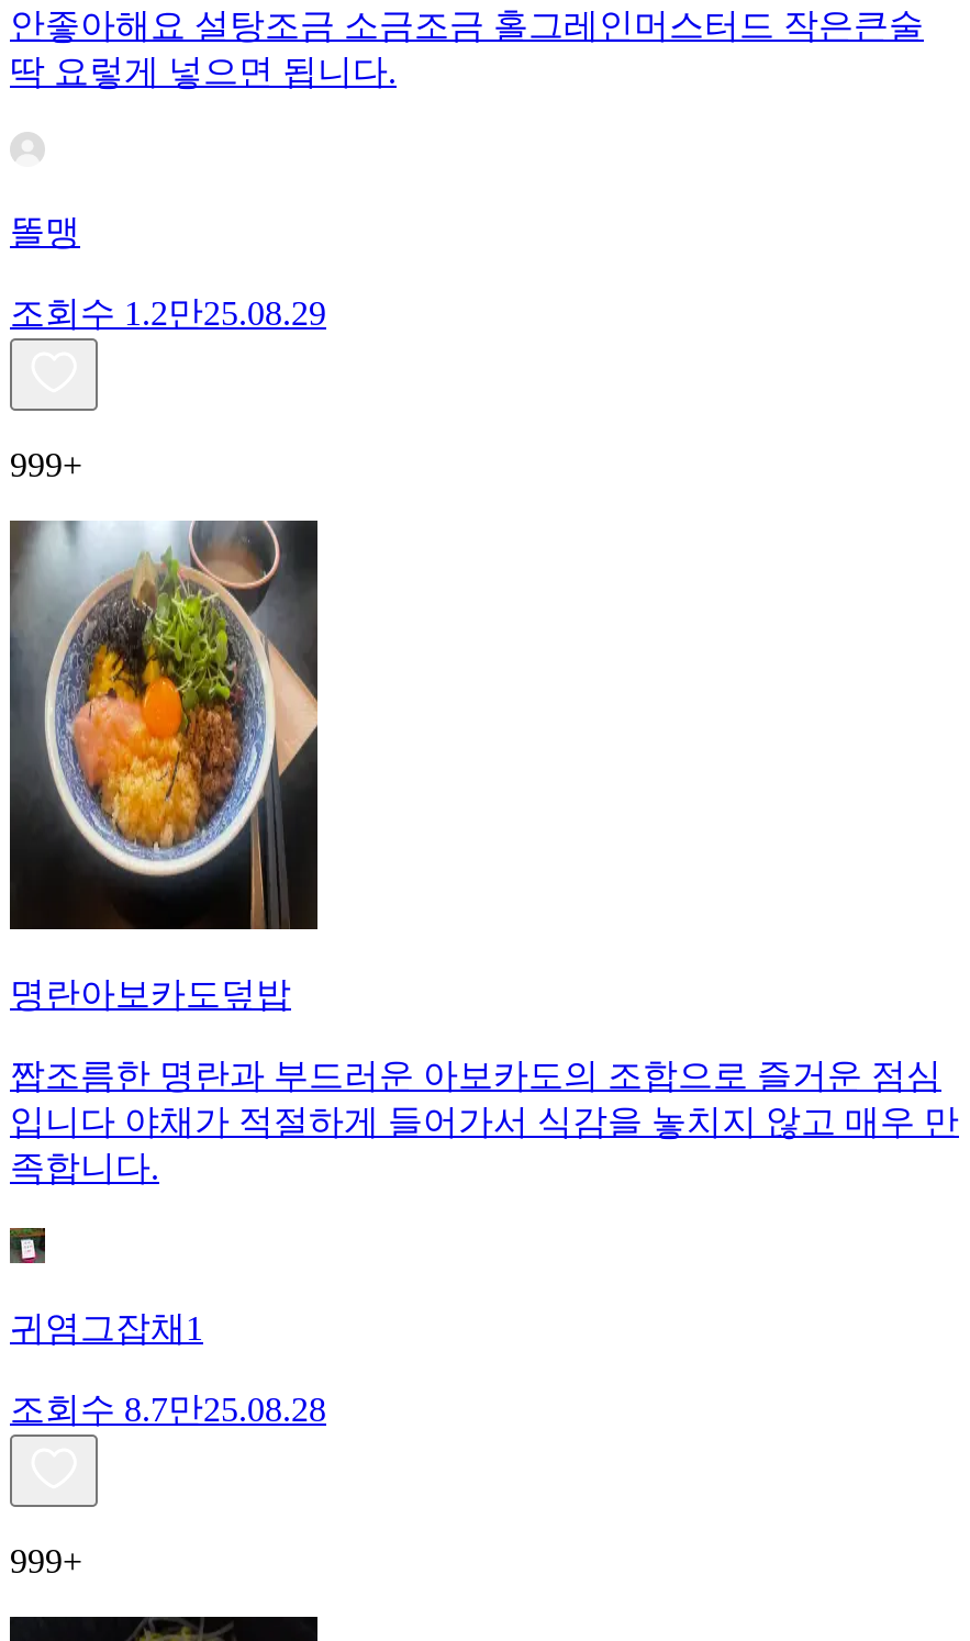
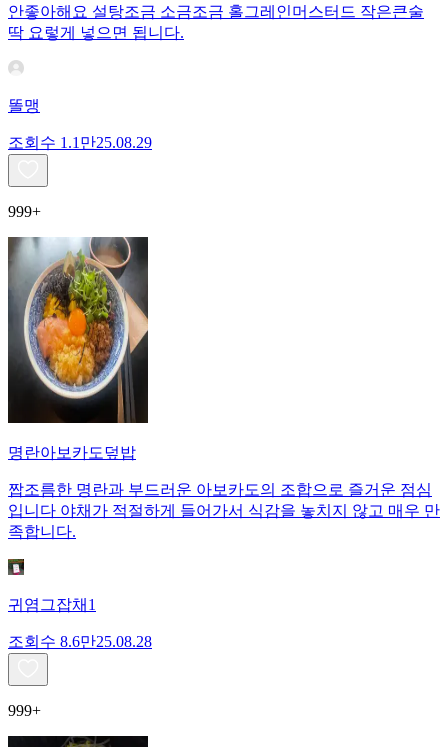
[10,294,326,331] 조회수 1.2만 25.08.29 -> [8,134,152,151] 조회수 1.1만 25.08.29
[10,1390,326,1427] 조회수 8.7만 25.08.28 -> [8,633,152,650] 조회수 8.6만 25.08.28

